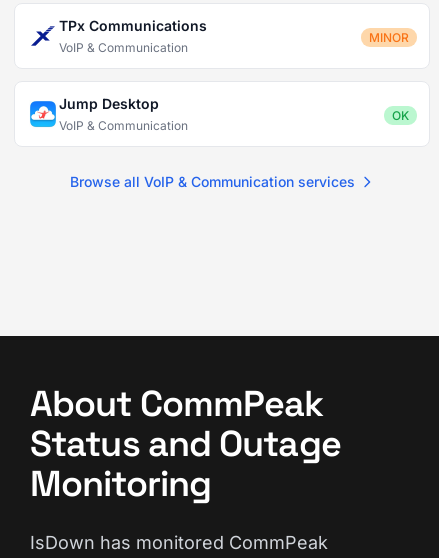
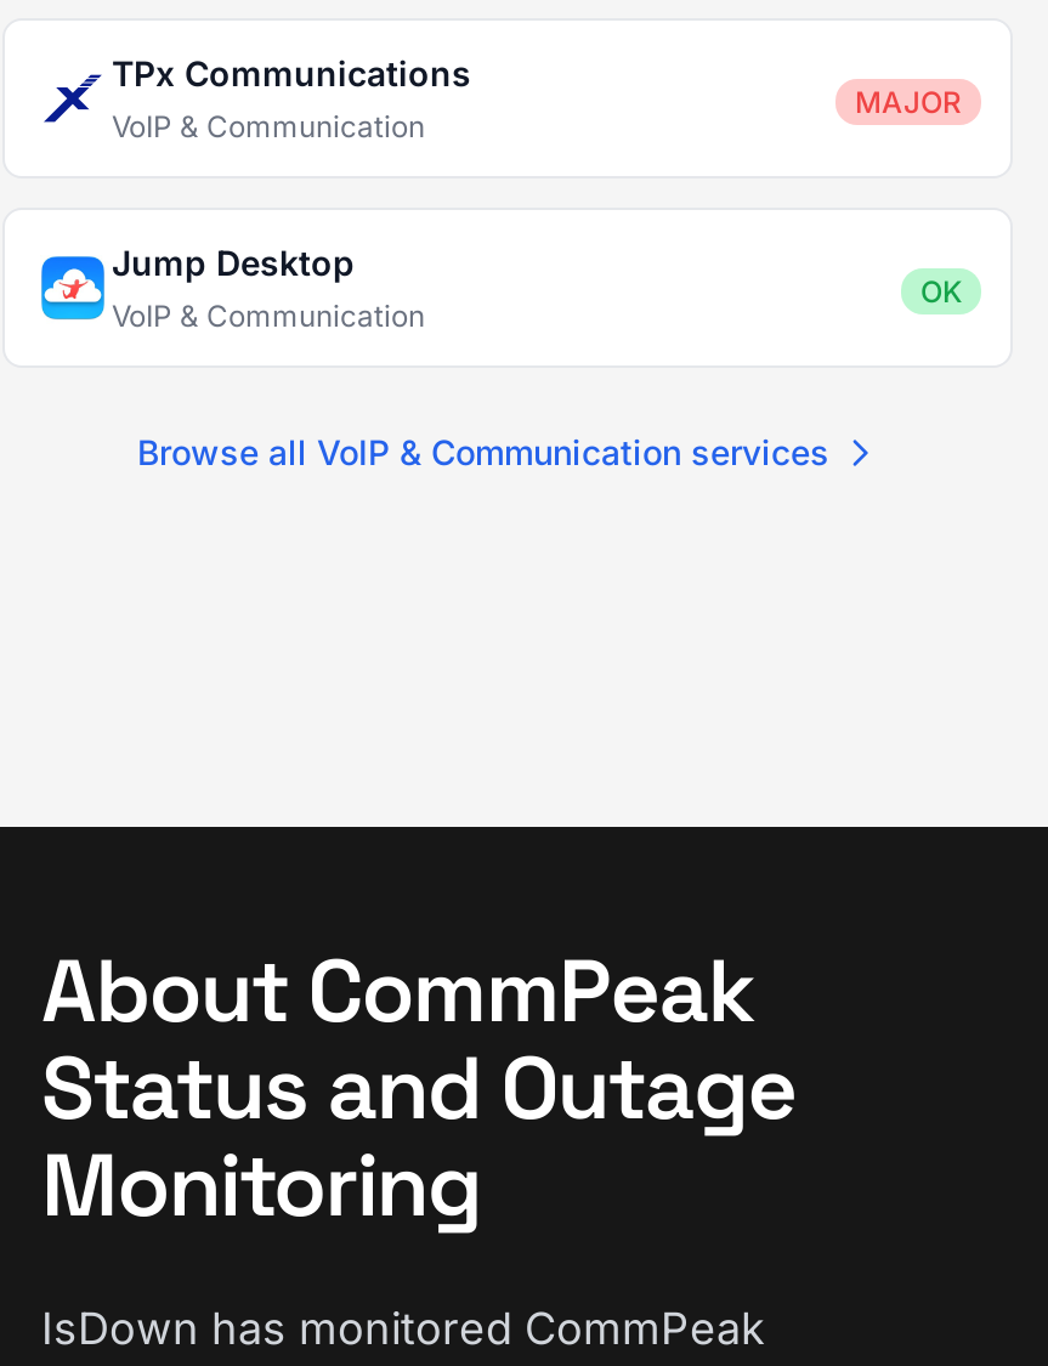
[369,30,409,45] MINOR -> [855,84,962,120] MAJOR

